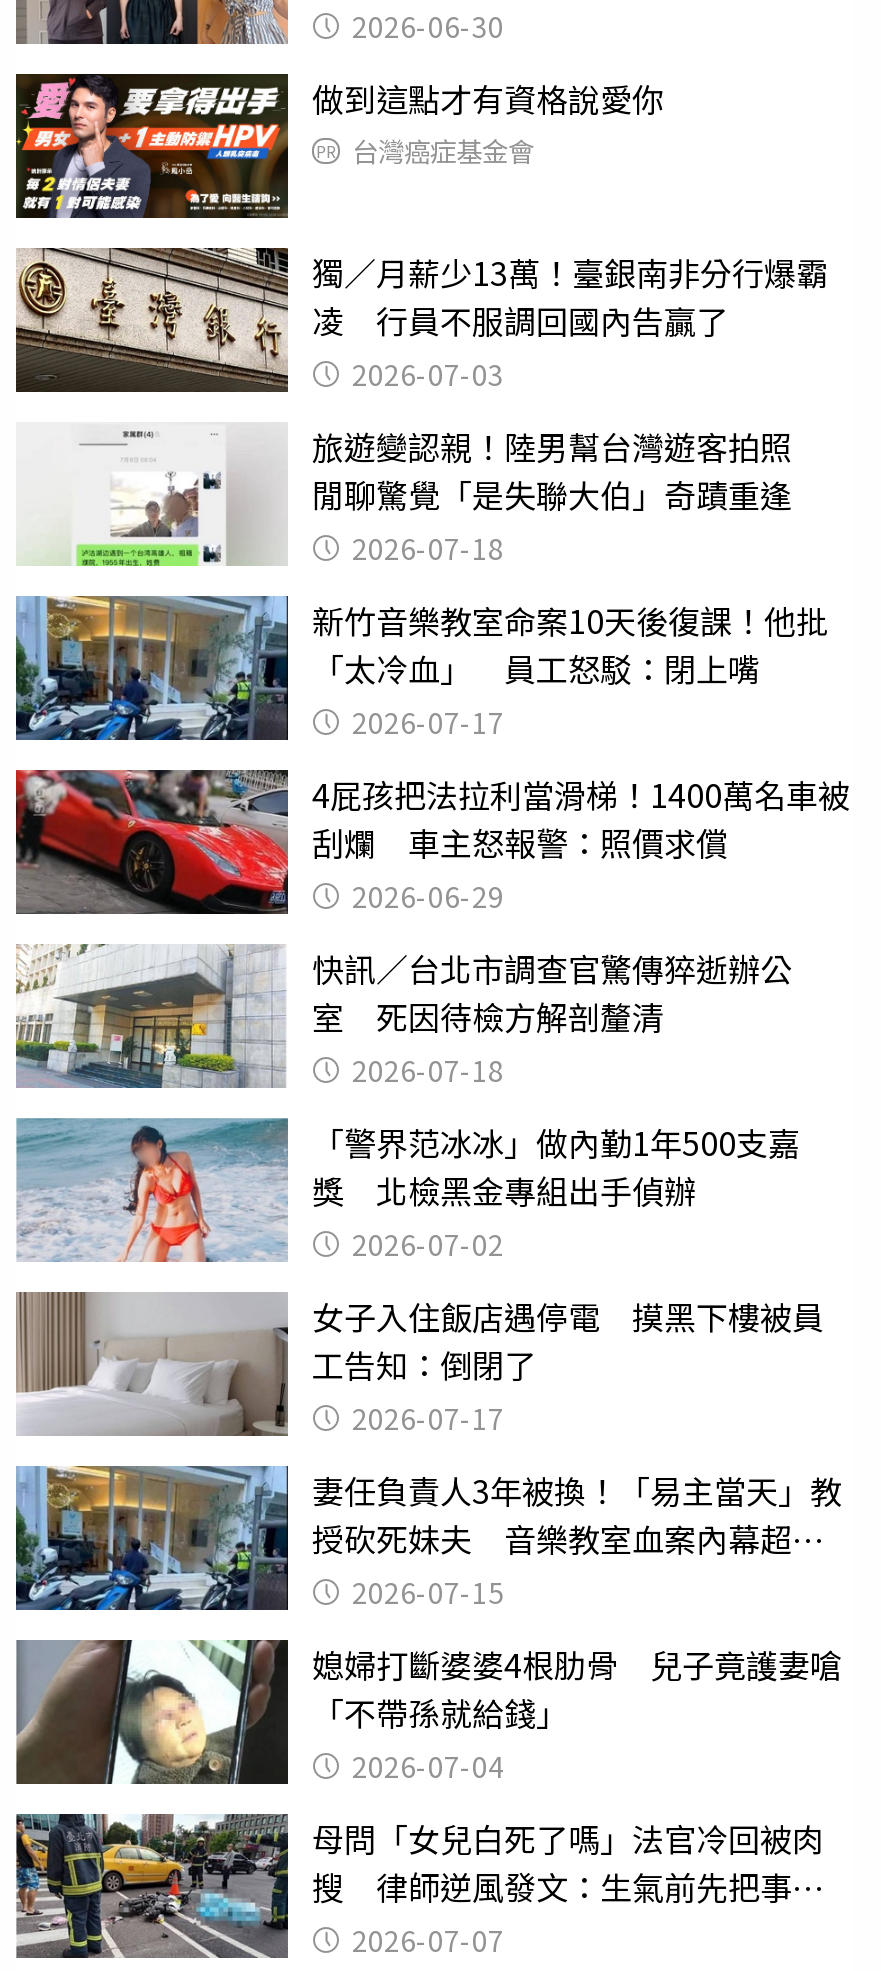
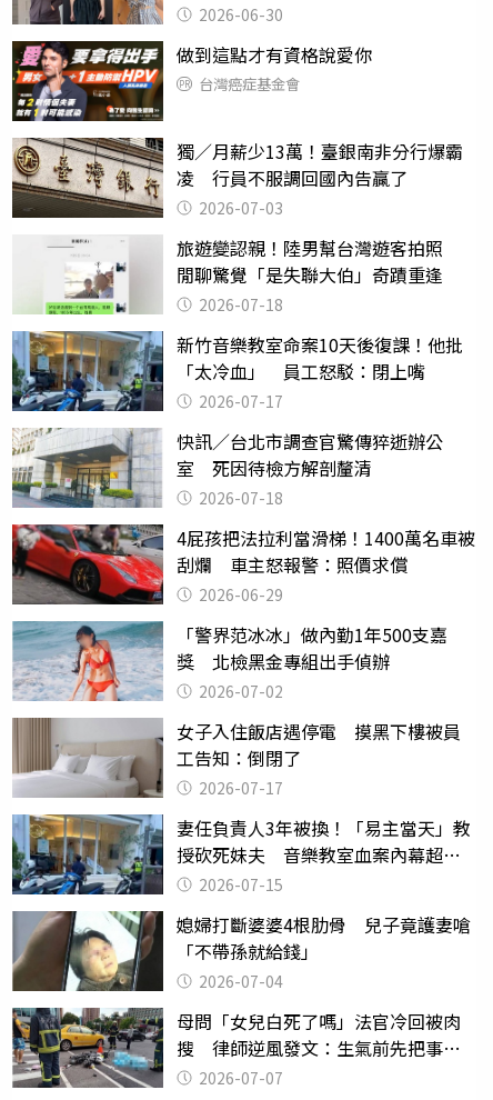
moved [14,768,850,917] -> [11,523,475,606]: [image] | 4屁孩把法拉利當滑梯！1400萬名車被 | 刮爛 車主怒報警：照價求償 | 2026-06-29
moved [12,940,792,1092] -> [10,426,443,510]: [image] | 快訊／台北市調查官驚傳猝逝辦公 | 室 死因待檢方解剖釐清 | 2026-07-18

